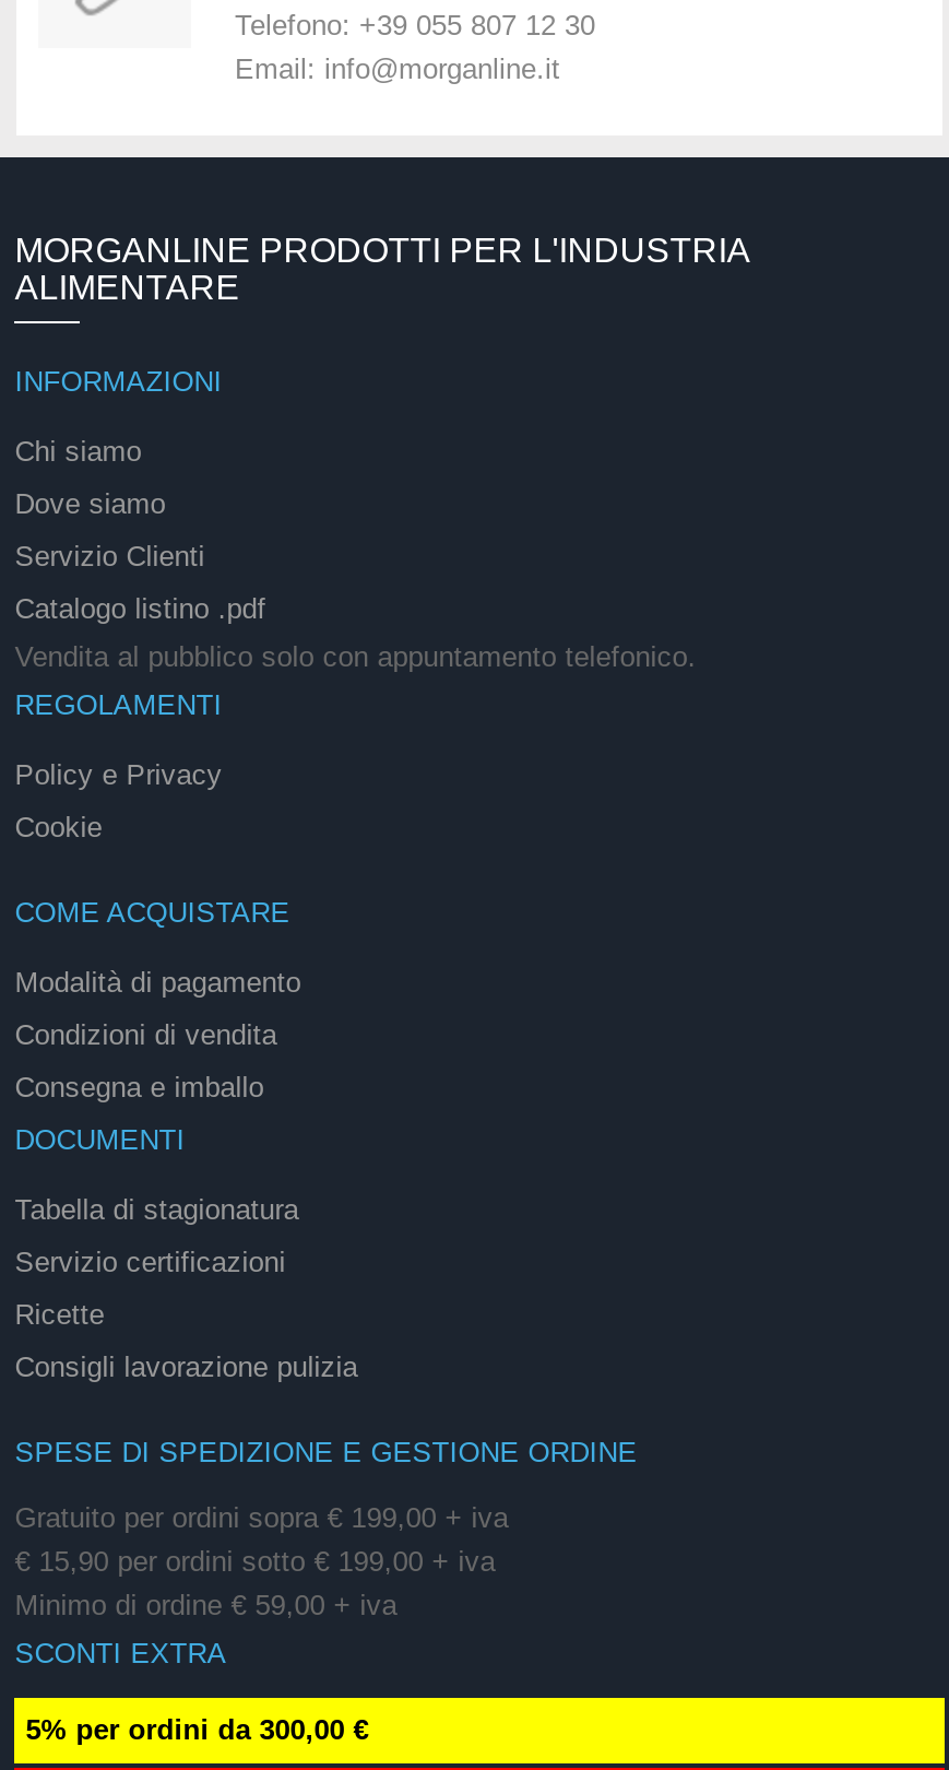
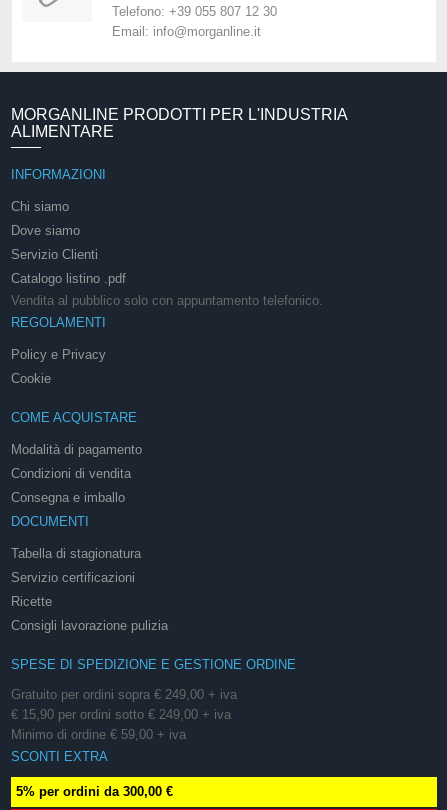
[15,1502,508,1535] Gratuito per ordini sopra € 199,00 + iva -> [11,687,237,702] Gratuito per ordini sopra € 249,00 + iva
[15,1546,495,1578] € 15,90 per ordini sotto € 199,00 + iva -> [11,707,231,722] € 15,90 per ordini sotto € 249,00 + iva

